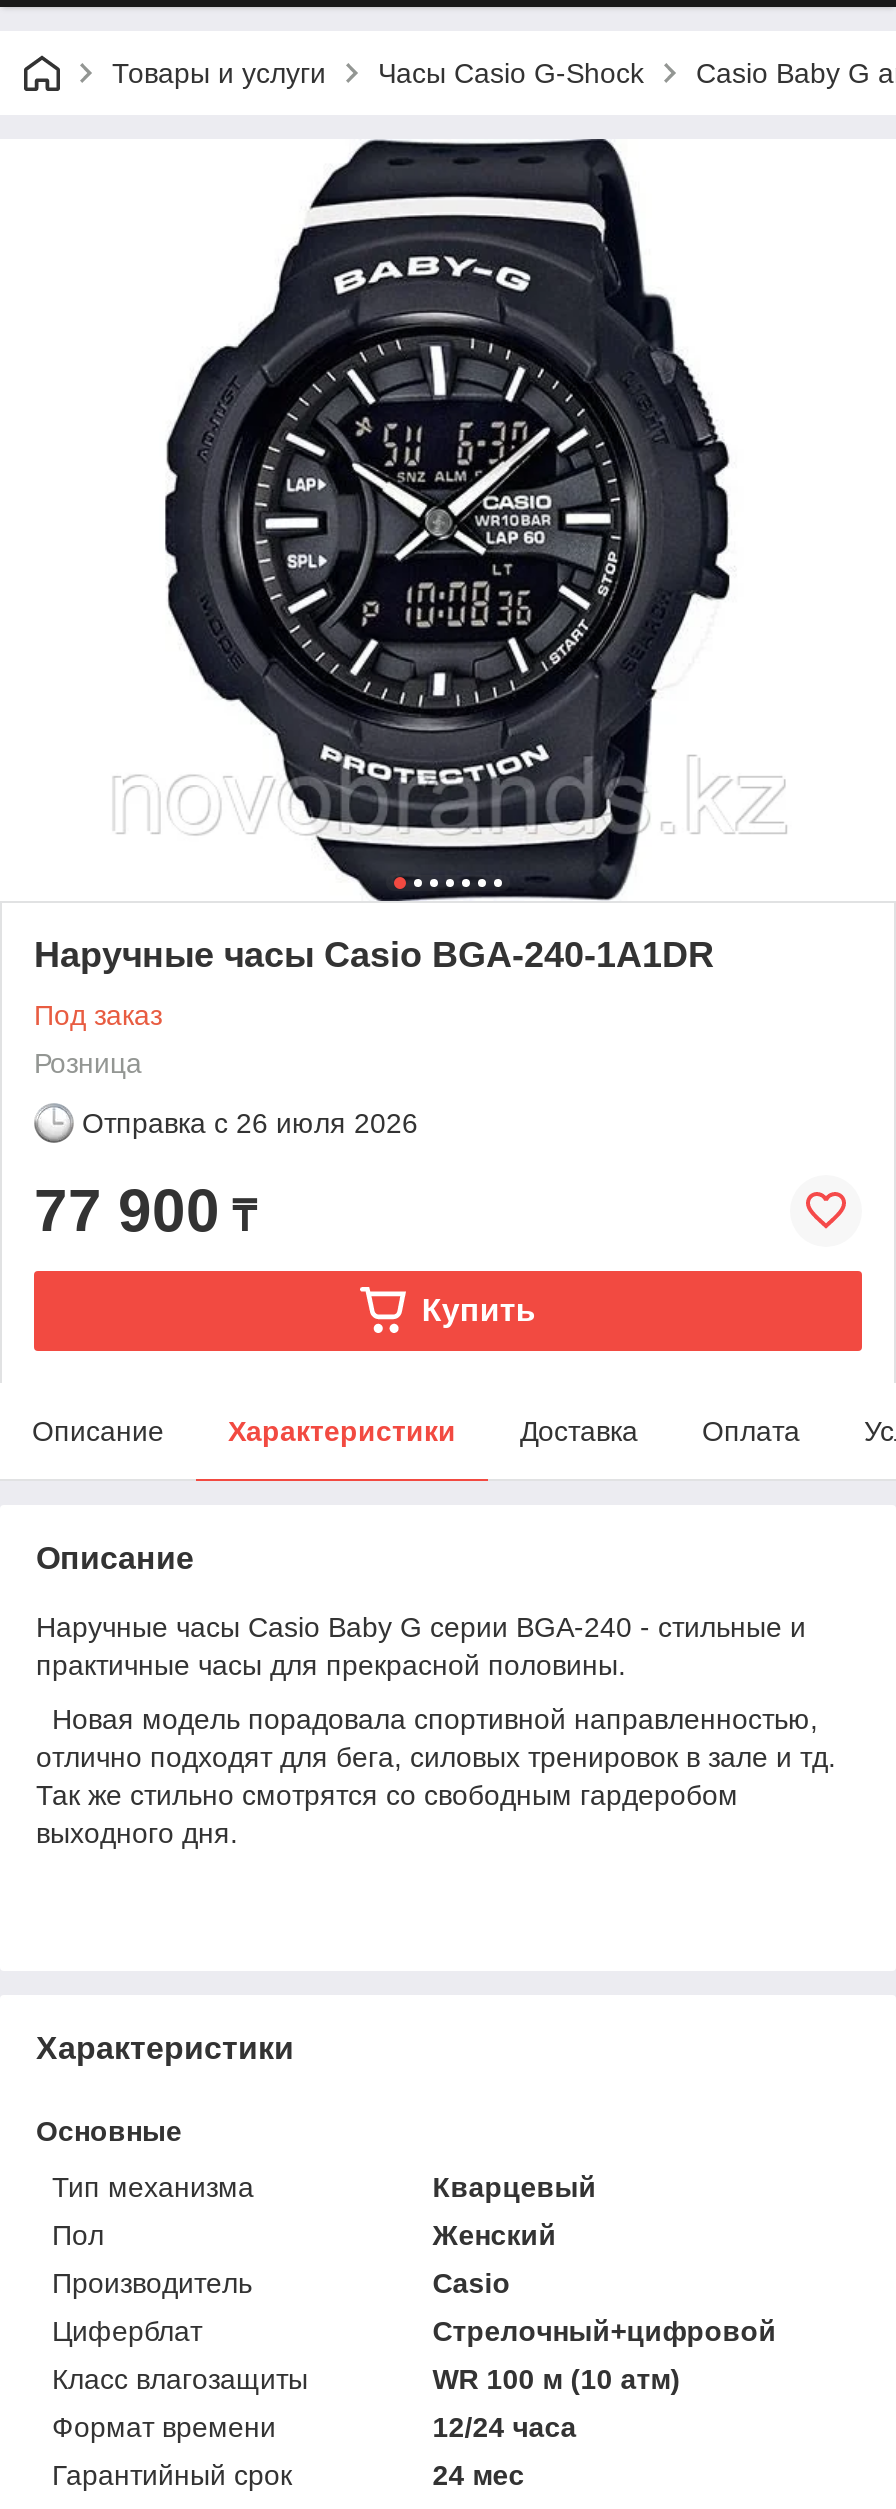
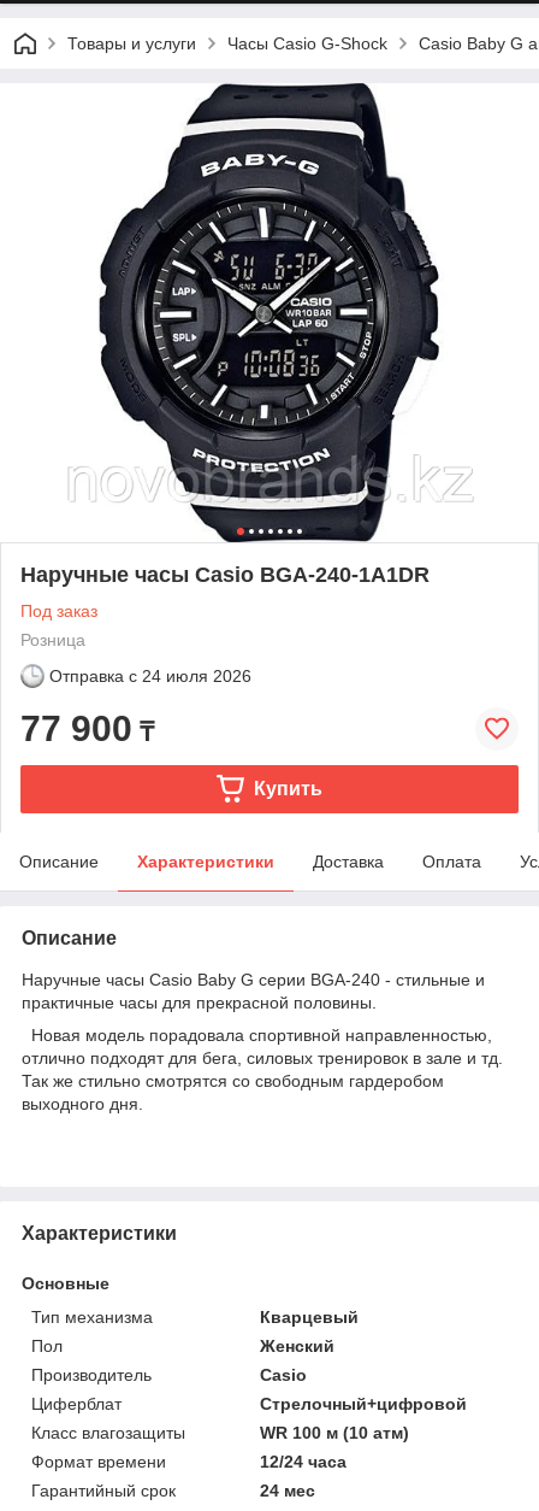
[82,1107,418,1139] Отправка с 26 июля 2026 -> [49,666,251,685] Отправка с 24 июля 2026

